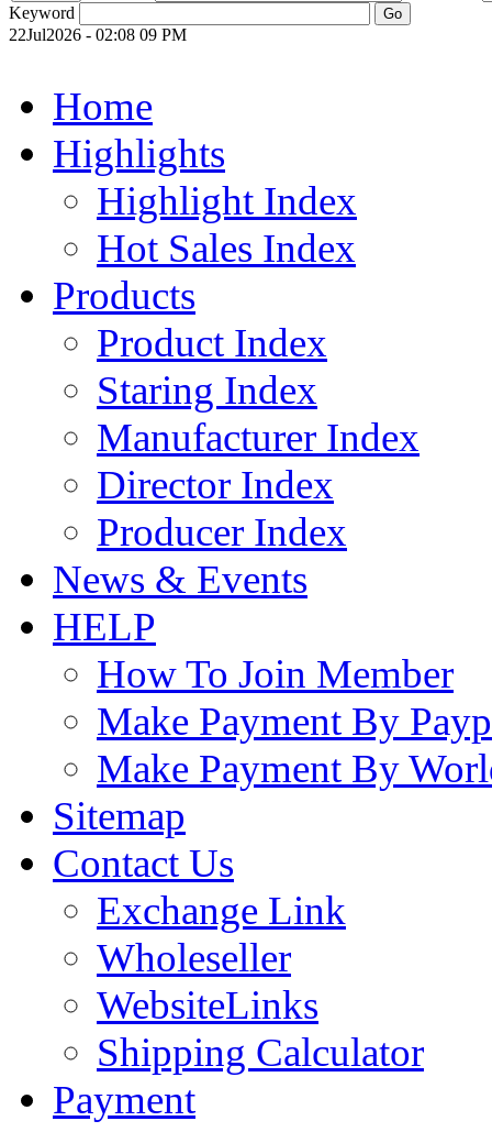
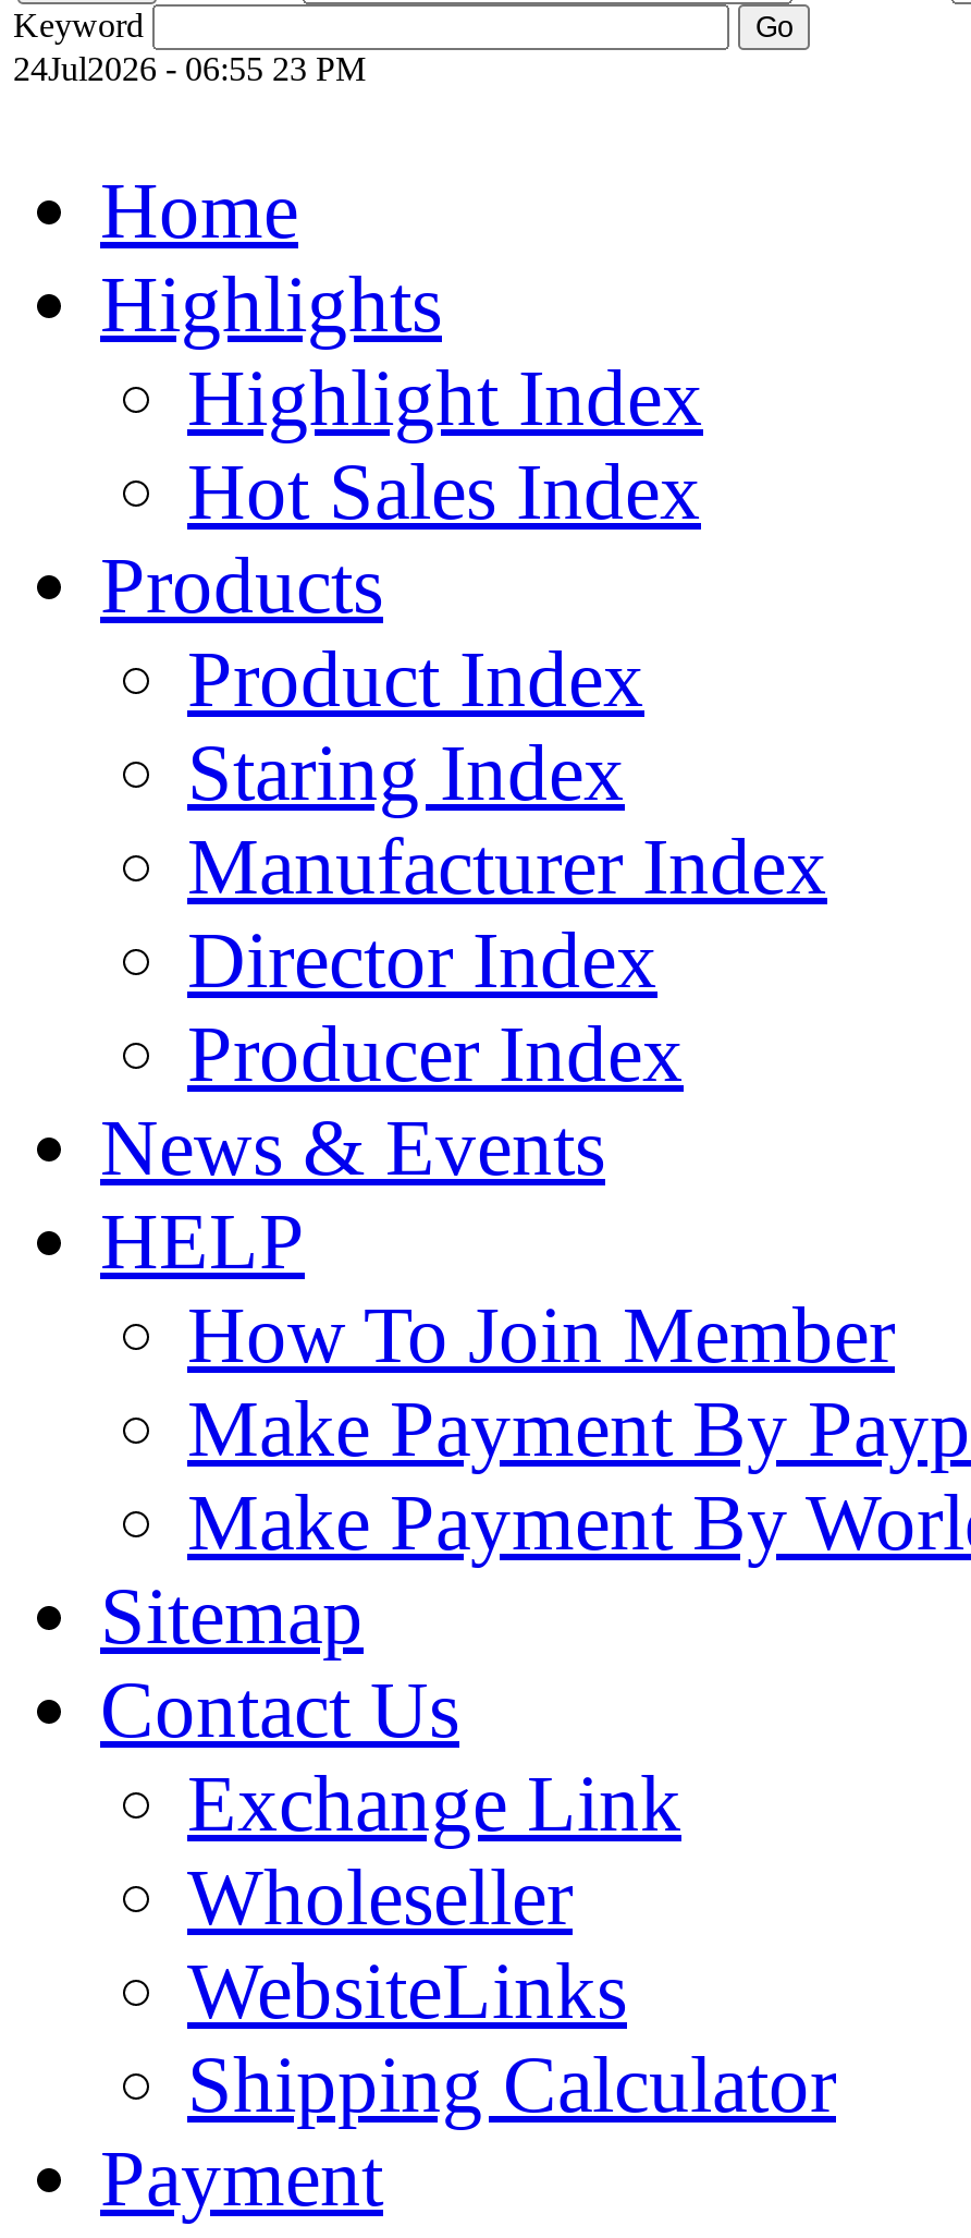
[9,25,187,44] 22Jul2026 - 02:08 09 PM -> [13,50,366,87] 24Jul2026 - 06:55 23 PM

